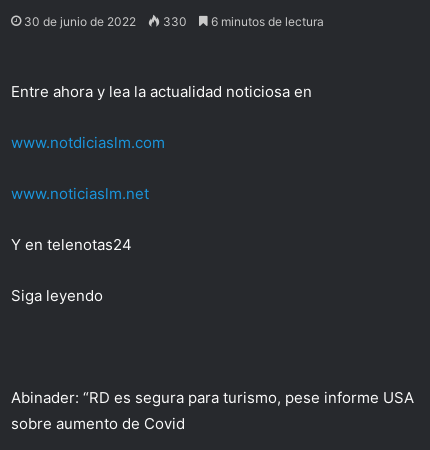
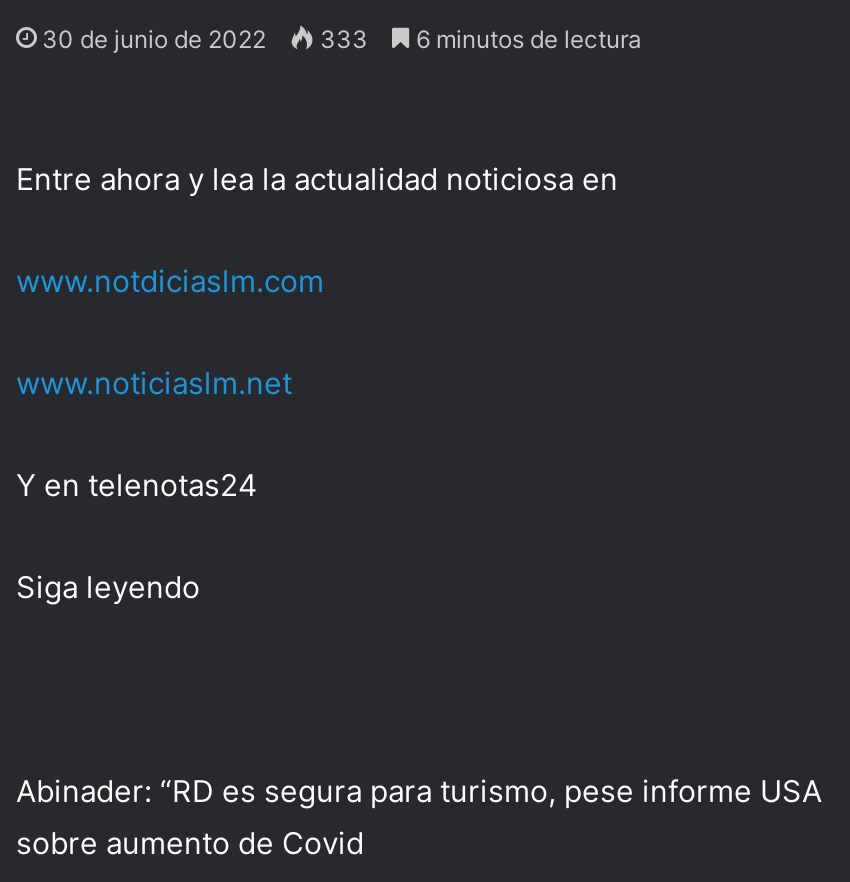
[24,14,324,29] 30 de junio de 2022 330 6 minutos de lectura -> [42,24,642,54] 30 de junio de 2022 333 6 minutos de lectura

